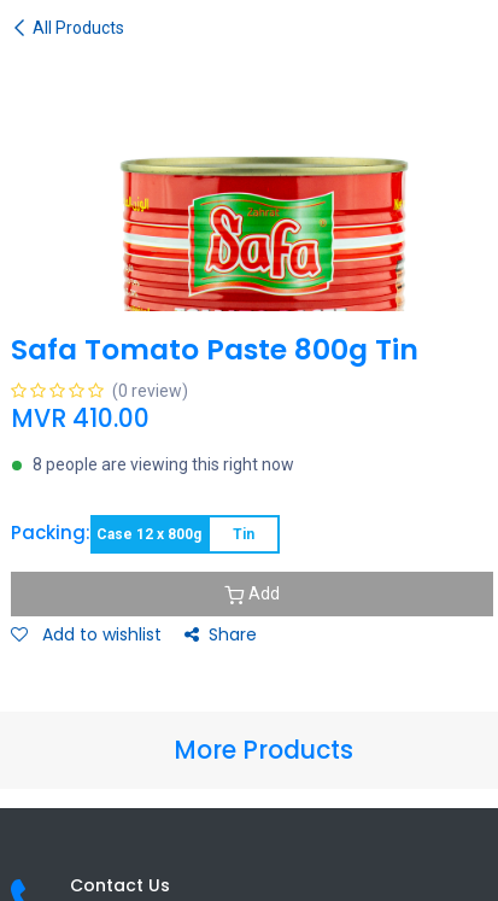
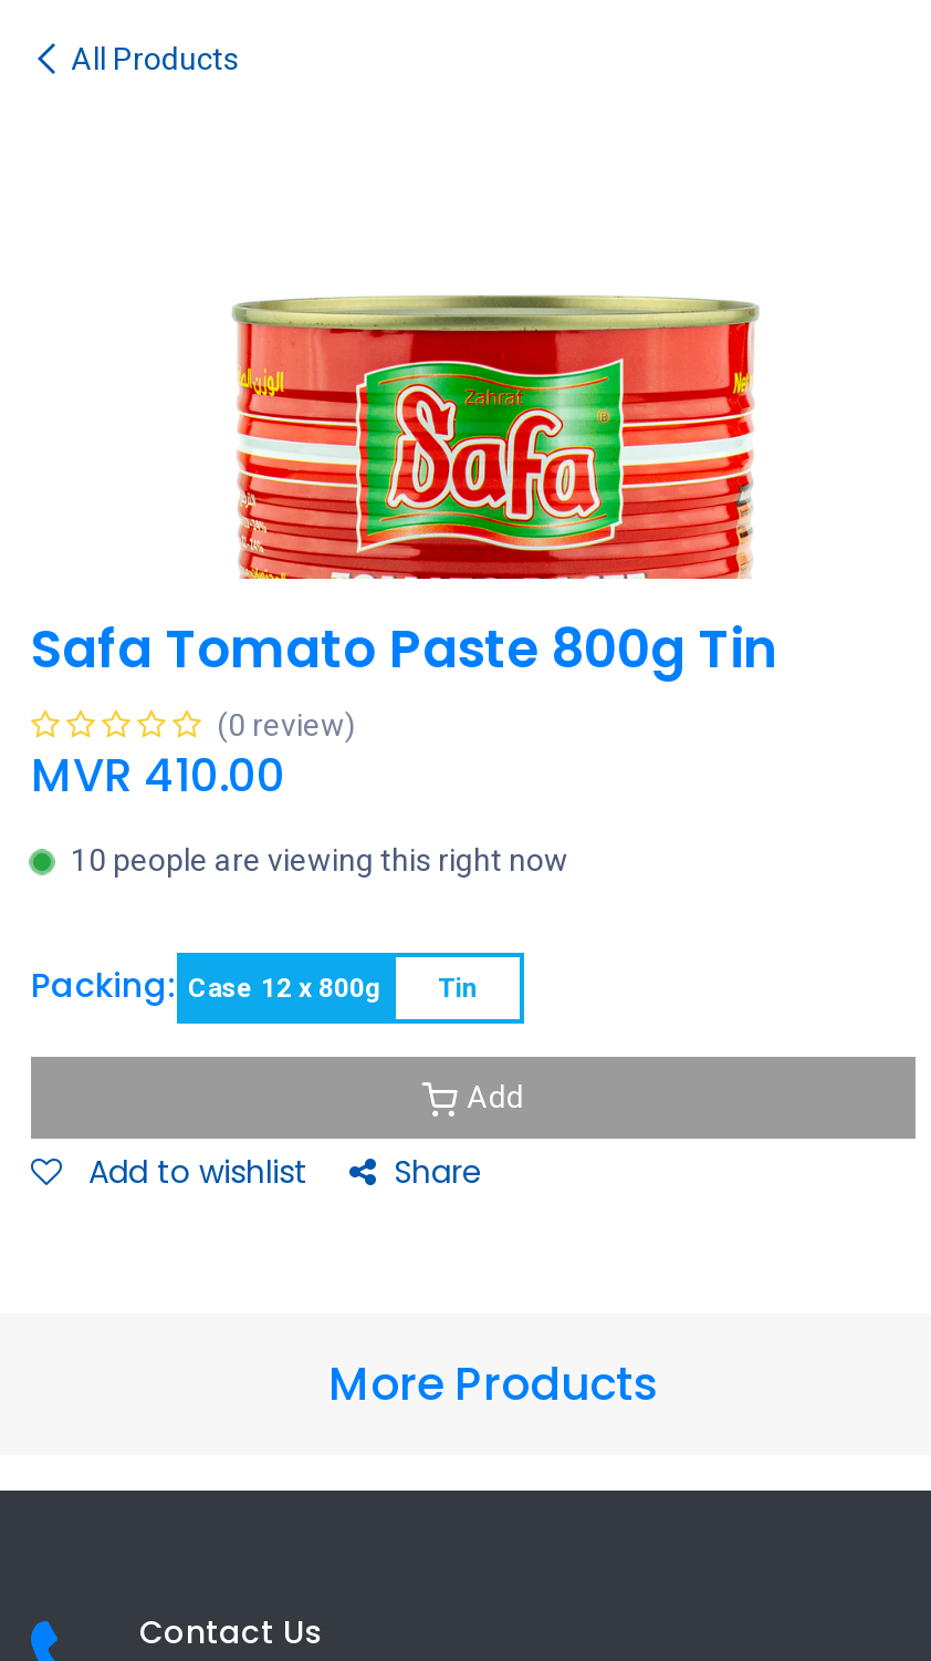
[33,455,294,474] 8 people are viewing this right now -> [71,842,568,878] 10 people are viewing this right now

